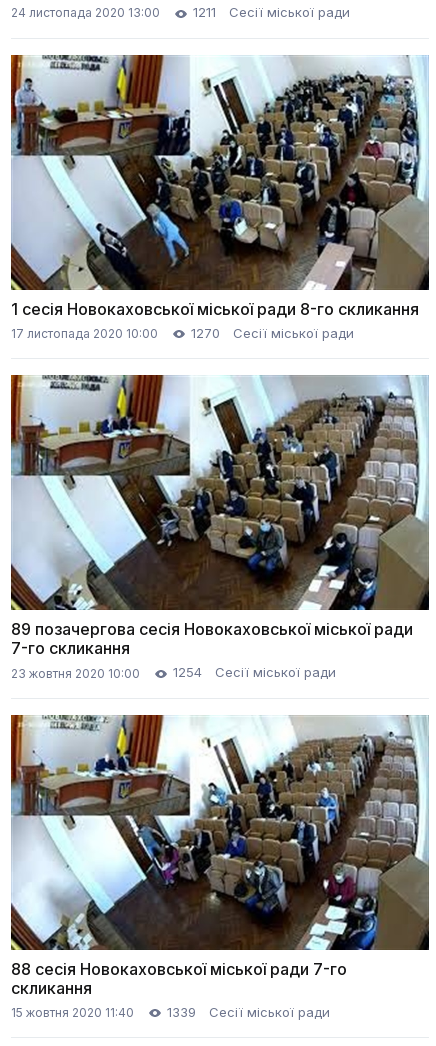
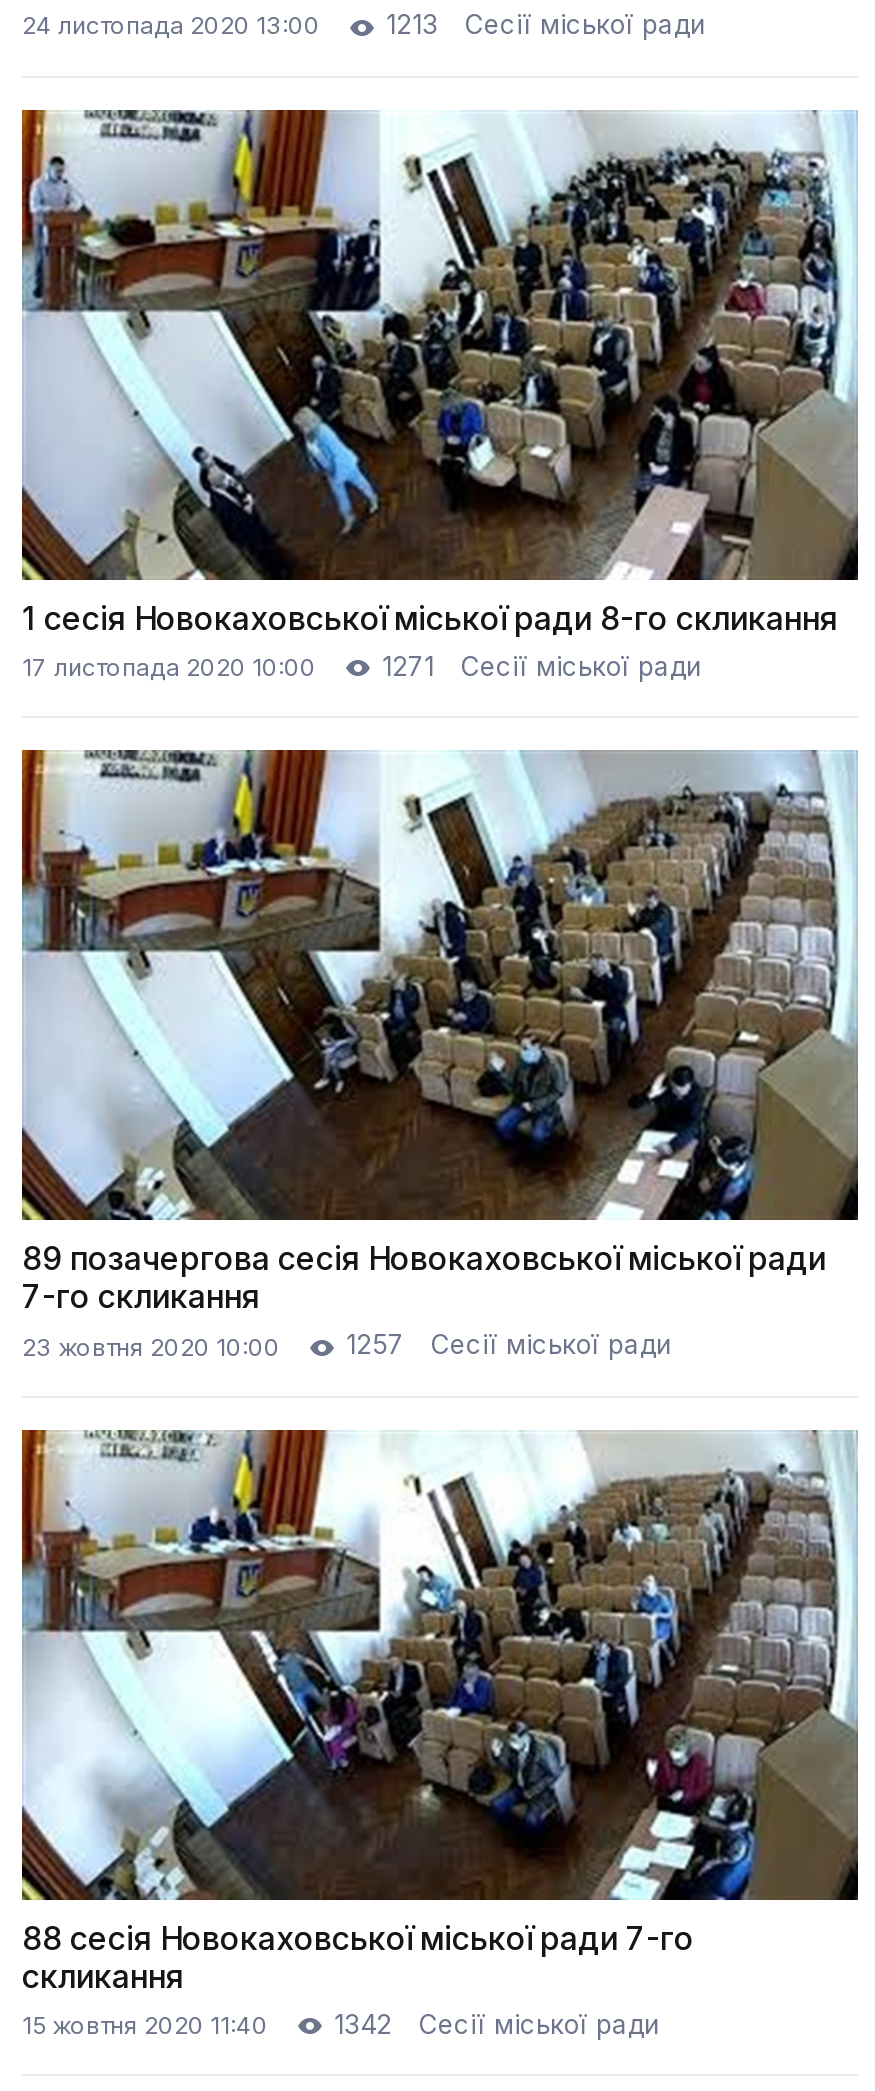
[11,4,350,20] 24 листопада 2020 13:00 1211 Сесії міської ради -> [22,8,706,41] 24 листопада 2020 13:00 1213 Сесії міської ради
[11,325,354,341] 17 листопада 2020 10:00 1270 Сесії міської ради -> [22,649,702,682] 17 листопада 2020 10:00 1271 Сесії міської ради
[11,664,336,680] 23 жовтня 2020 10:00 1254 Сесії міської ради -> [22,1329,672,1361] 23 жовтня 2020 10:00 1257 Сесії міської ради
[11,1004,330,1020] 15 жовтня 2020 11:40 1339 Сесії міської ради -> [22,2008,660,2040] 15 жовтня 2020 11:40 1342 Сесії міської ради

